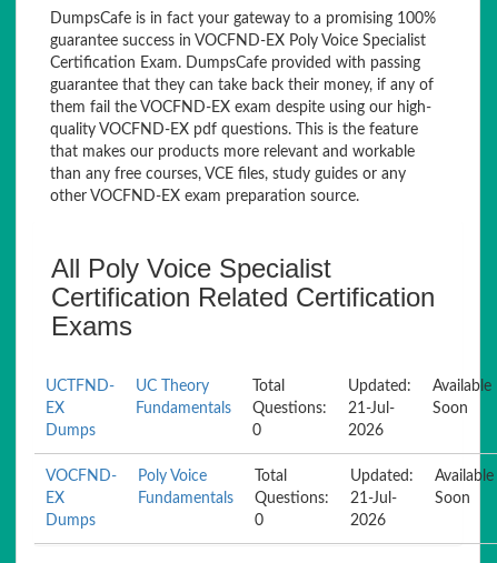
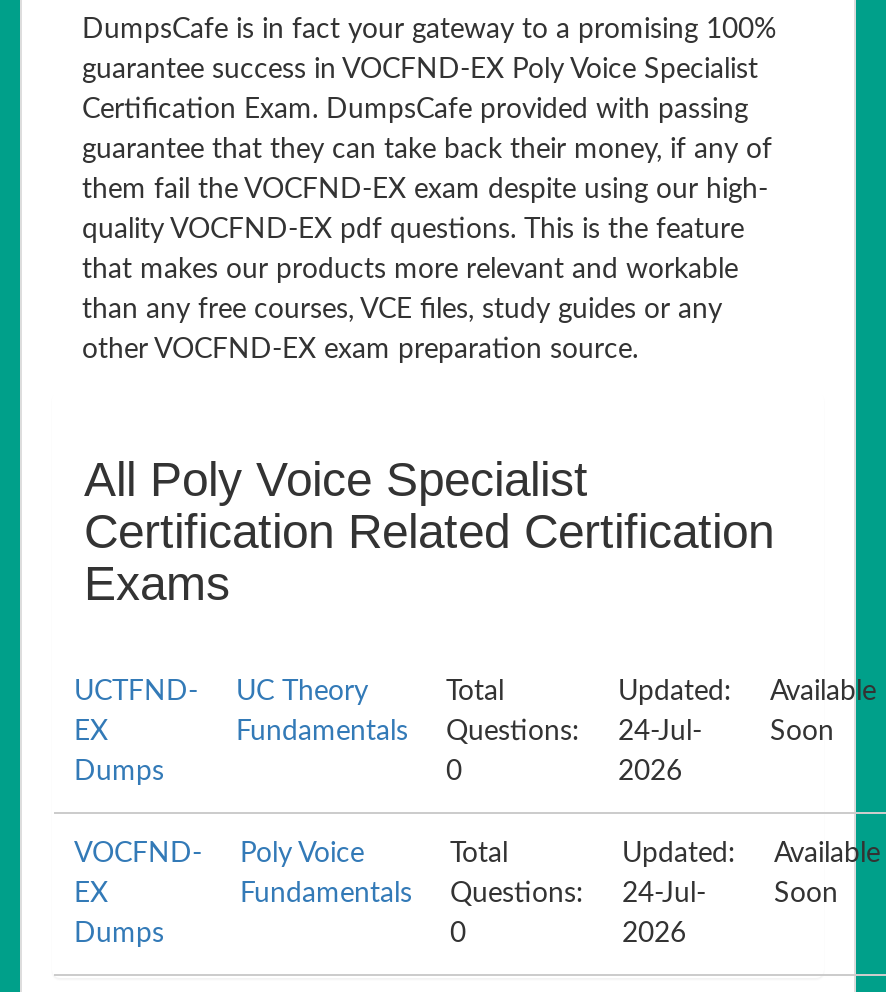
[136,401,395,416] Fundamentals Questions: 21-Jul- -> [236,718,702,746] Fundamentals Questions: 24-Jul-
[138,491,397,506] Fundamentals Questions: 21-Jul- -> [240,880,706,908] Fundamentals Questions: 24-Jul-

